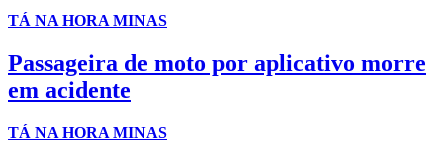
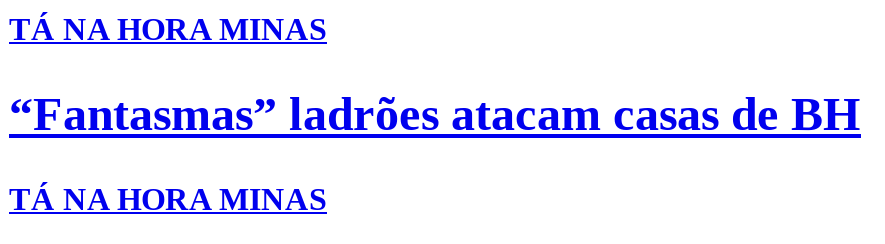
[8,50,426,103] Passageira de moto por aplicativo morre | em acidente -> [9,88,861,140] “Fantasmas” ladrões atacam casas de BH

